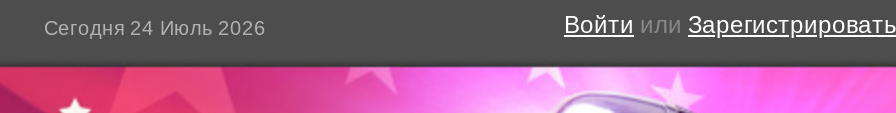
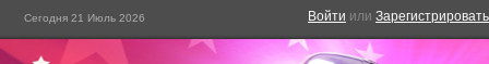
[44,17,266,39] Сегодня 24 Июль 2026 -> [24,12,145,24] Сегодня 21 Июль 2026

